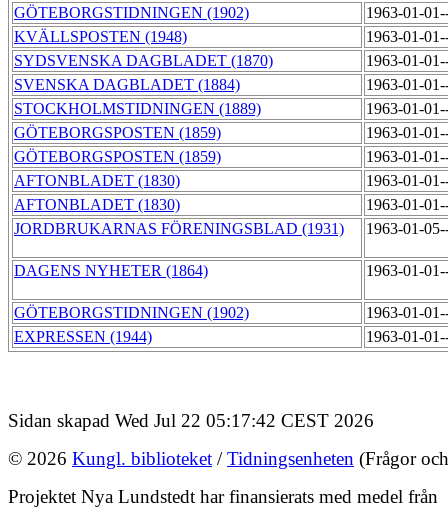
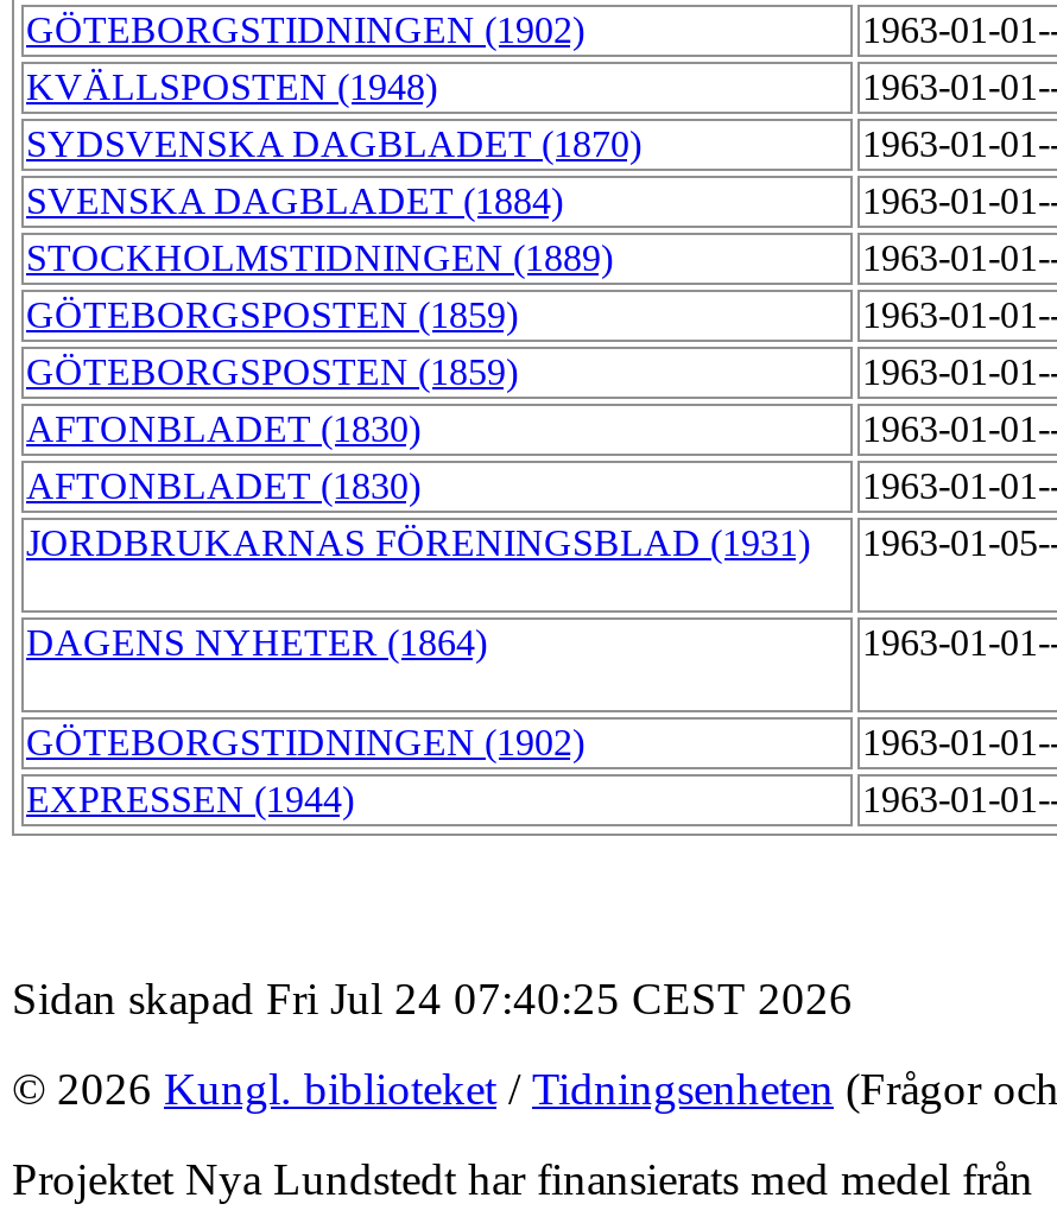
[8,410,374,431] Sidan skapad Wed Jul 22 05:17:42 CEST 2026 -> [12,973,853,1023] Sidan skapad Fri Jul 24 07:40:25 CEST 2026

